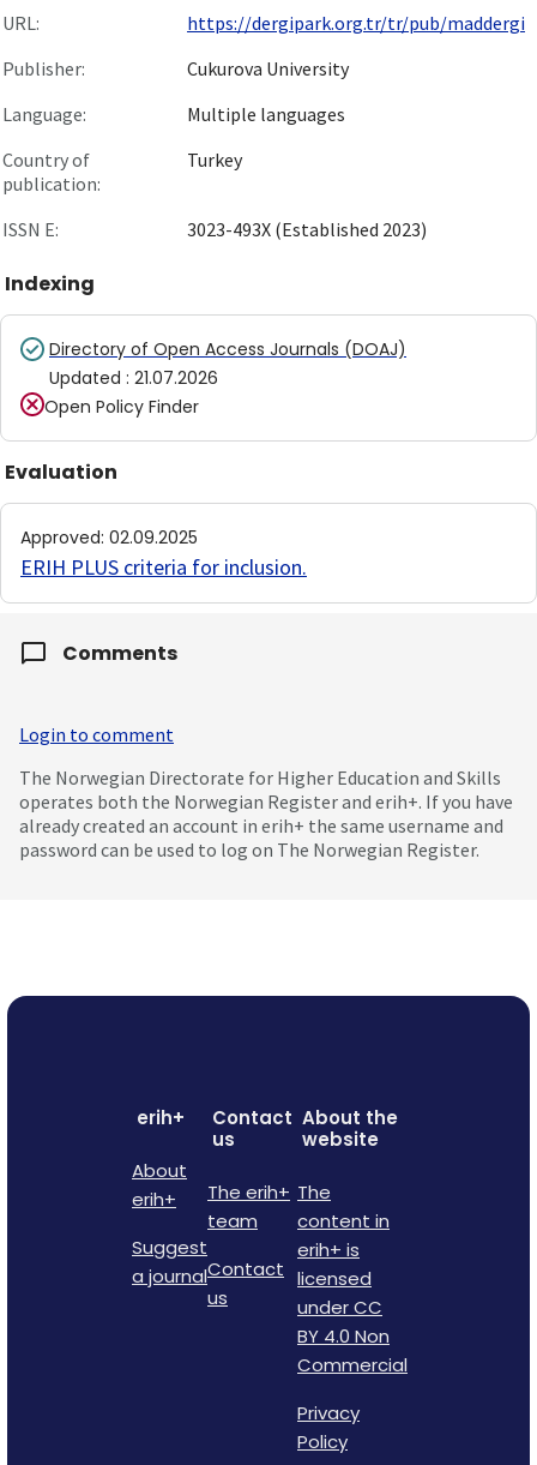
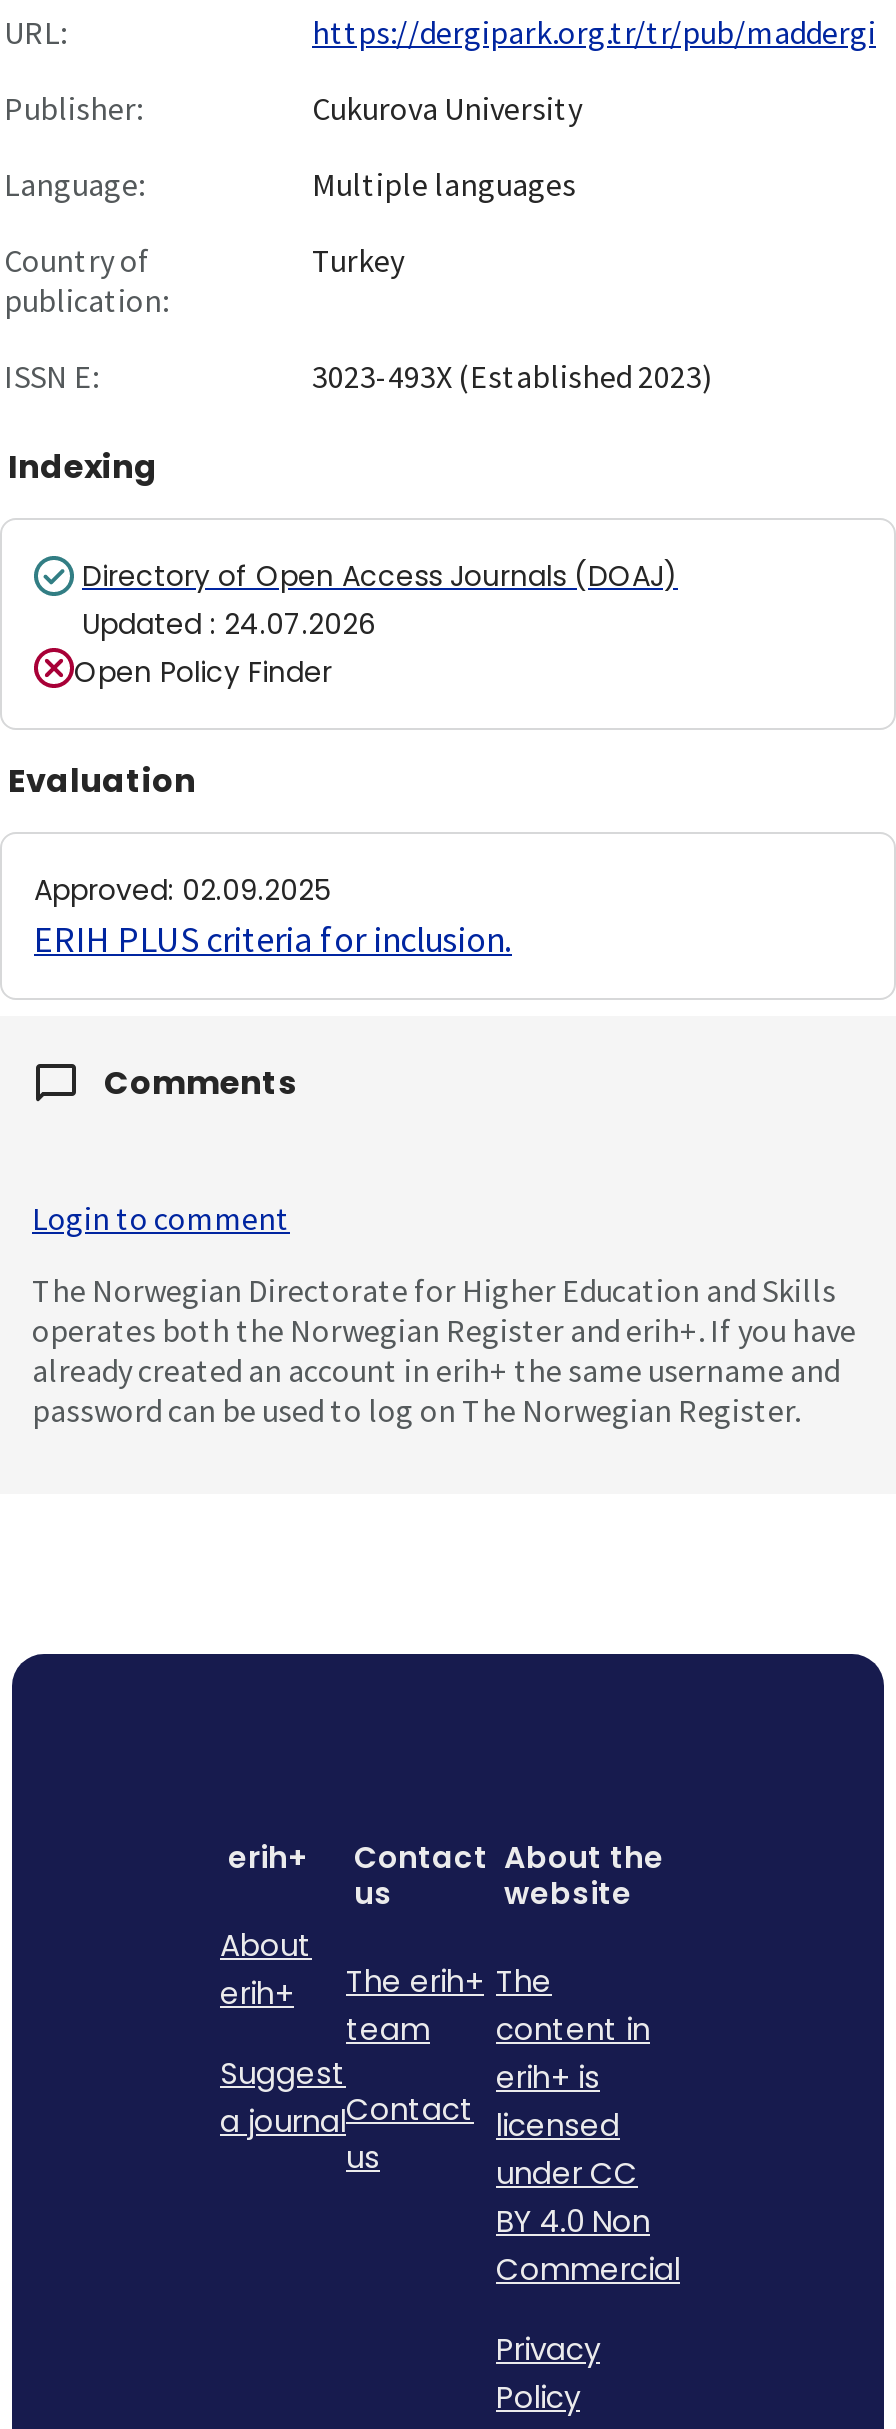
[49,366,218,390] Updated: 21.07.2026 -> [82,604,376,644] Updated: 24.07.2026

